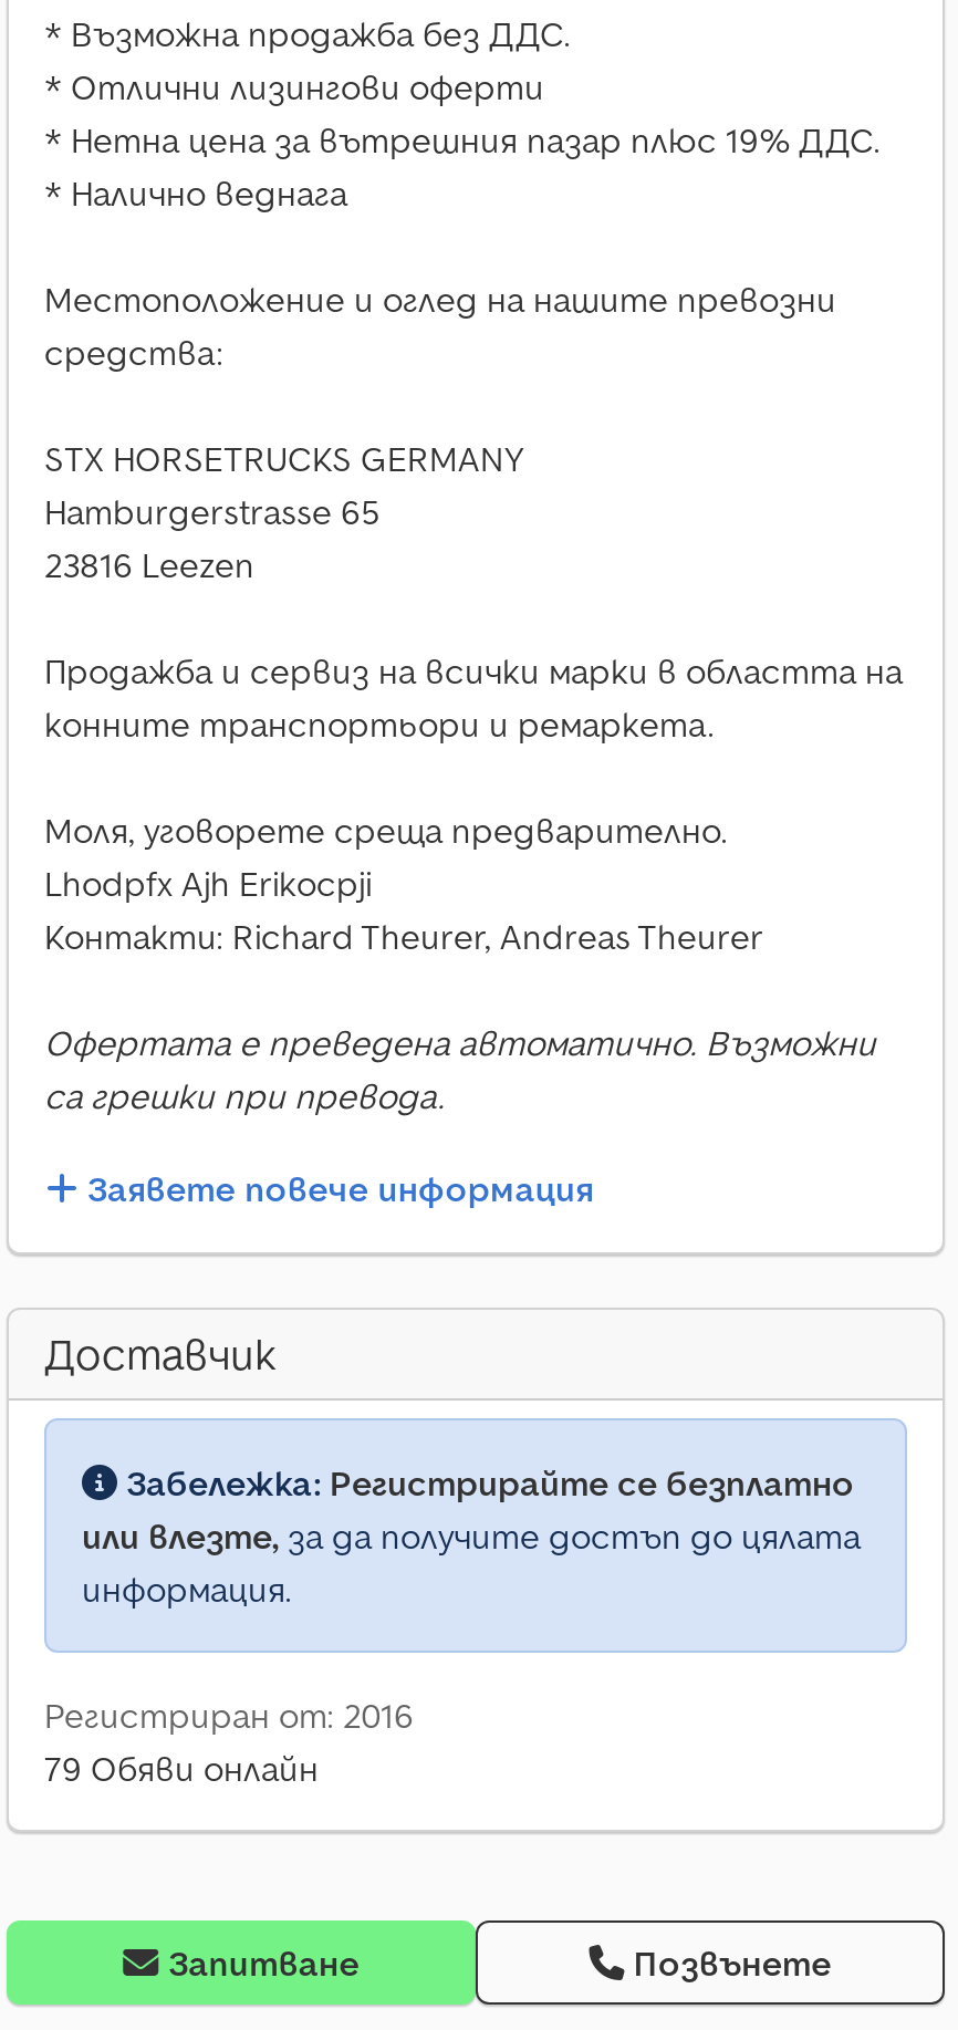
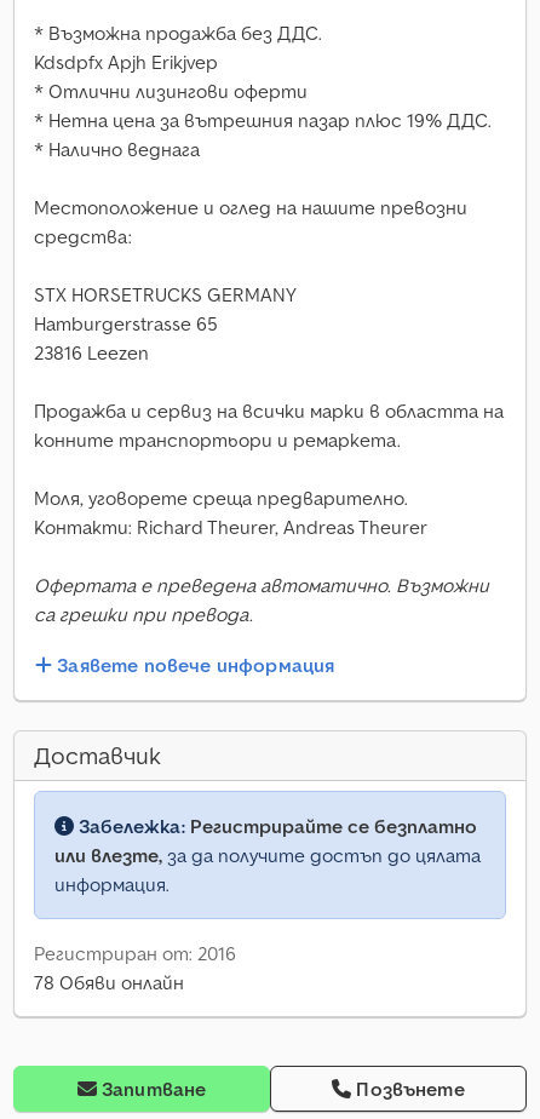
none -> [34,50,218,74] Kdsdpfx Apjh Erikjvep
moved [44,64,881,852] -> [34,79,492,510]: * Отлични лизингови оферти | * Нетна цена за вътрешния пазар плюс 19% ДДС. | * Налично веднага | ... | конните транспортьори и ремаркета. | Моля, уговорете среща предварително.
[44,861,372,905] Lhodpfx Ajh Erikocpji -> none
[44,1746,319,1790] 79 Обяви онлайн -> [34,970,184,994] 78 Обяви онлайн

